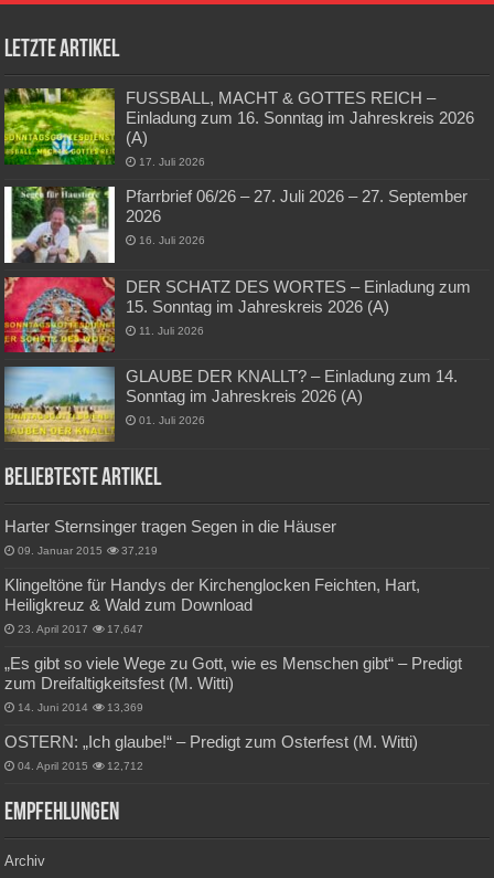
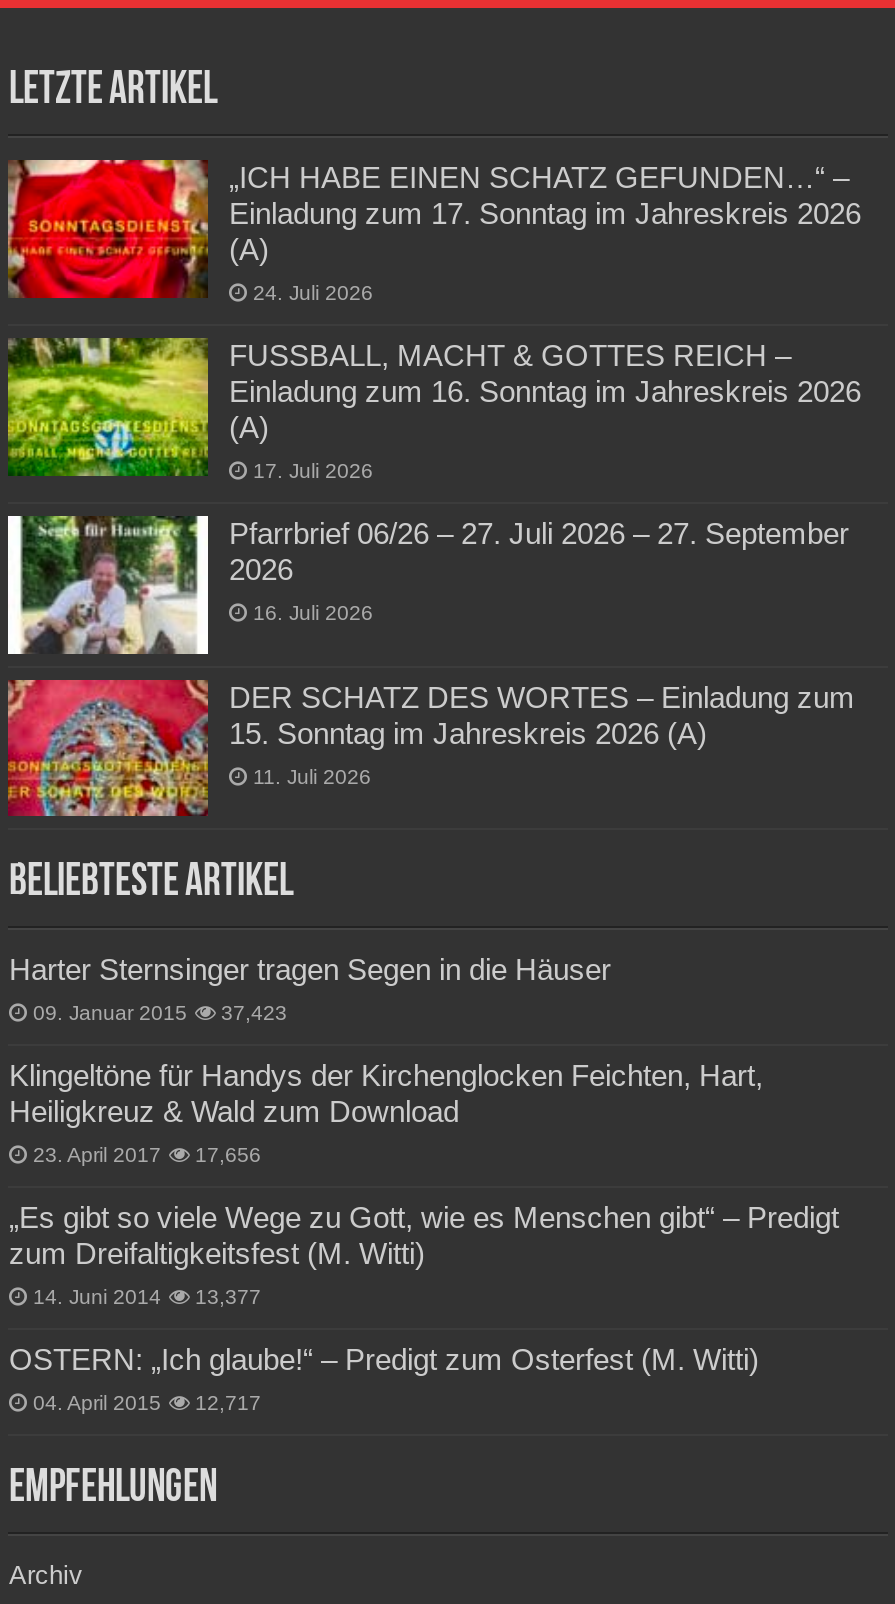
none -> [6,158,861,305] [image] | „ICH HABE EINEN SCHATZ GEFUNDEN…“ – | Einladung zum 17. Sonntag im Jahreskreis 2026 | (A) | 24. Juli 2026
moved [0,86,475,337] -> [0,334,861,787]: [image] | FUSSBALL, MACHT & GOTTES REICH – | Einladung zum 16. Sonntag im Jahreskreis 2026 | ... | 15. Sonntag im Jahreskreis 2026 (A) | 11. Juli 2026
[3,366,458,443] [image] | GLAUBE DER KNALLT? – Einladung zum 14. | Sonntag im Jahreskreis 2026 (A) | 01. Juli 2026 -> none
[18,544,158,557] 09. Januar 2015 37,219 -> [33,1002,287,1024] 09. Januar 2015 37,423
[18,623,144,635] 23. April 2017 17,647 -> [33,1144,261,1166] 23. April 2017 17,656
[18,701,144,713] 14. Juni 2014 13,369 -> [33,1286,261,1308] 14. Juni 2014 13,377
[18,760,144,772] 04. April 2015 12,712 -> [33,1392,261,1414] 04. April 2015 12,717

